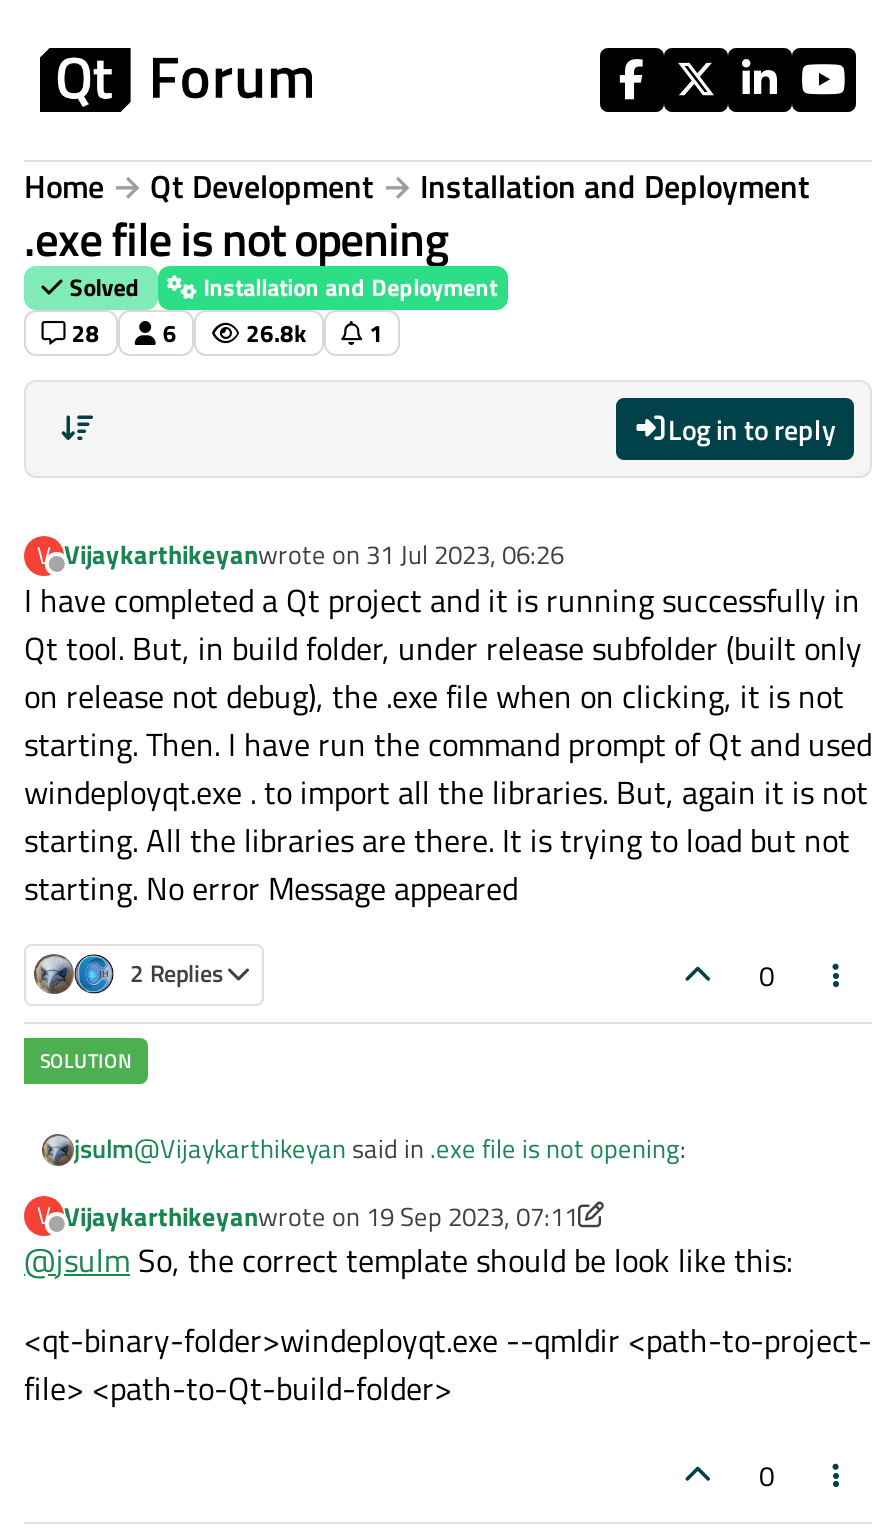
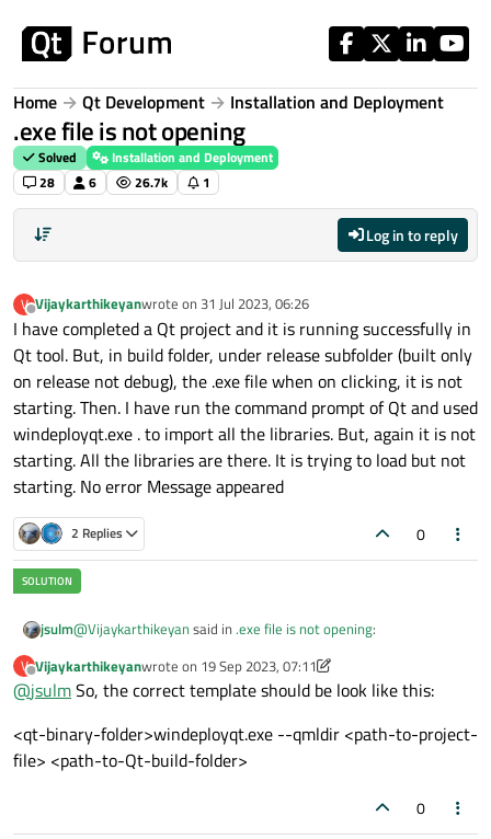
[72,313,383,351] 28 6 26.8k 1 -> [39,172,210,192] 28 6 26.7k 1

